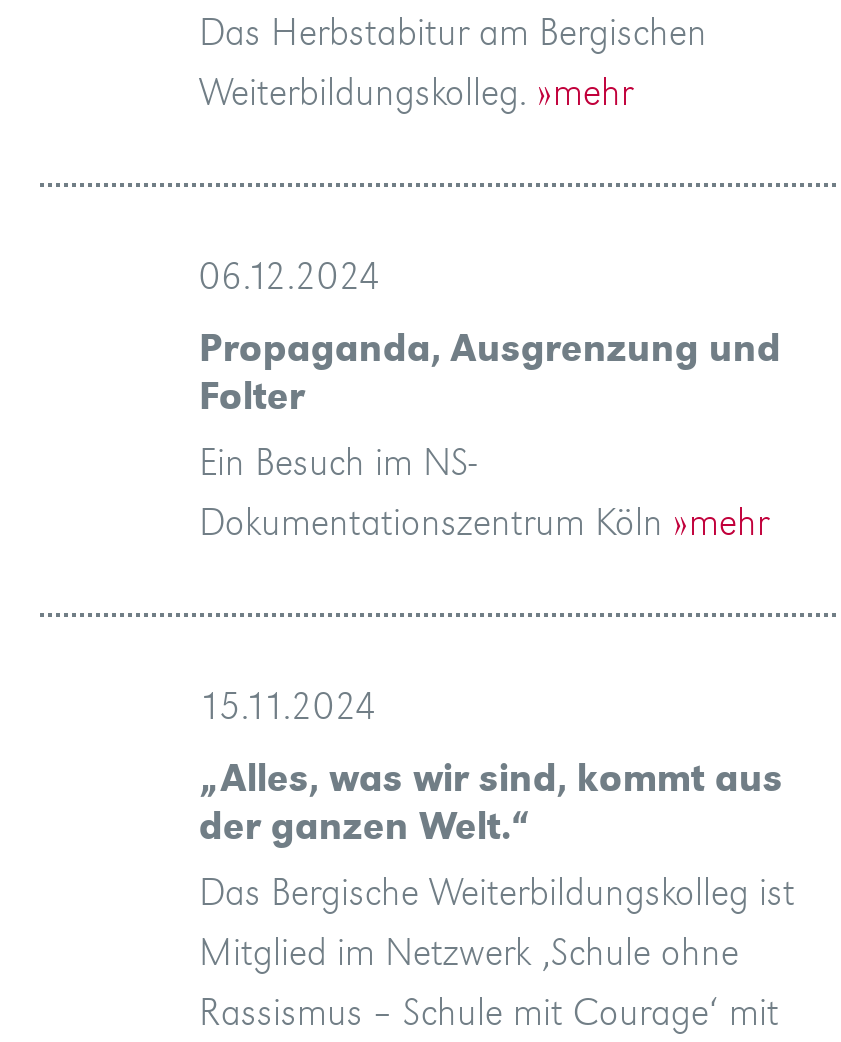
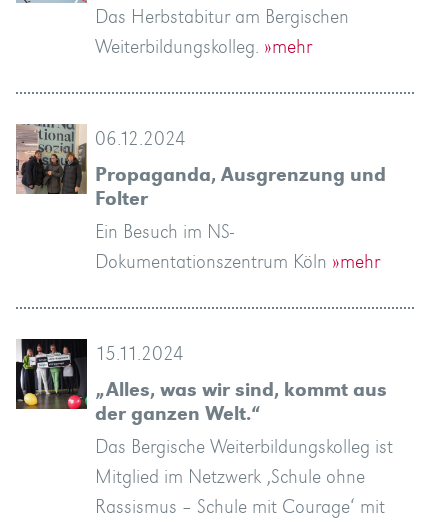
none -> [15,123,88,195] [image]
none -> [15,338,88,410] [image]

